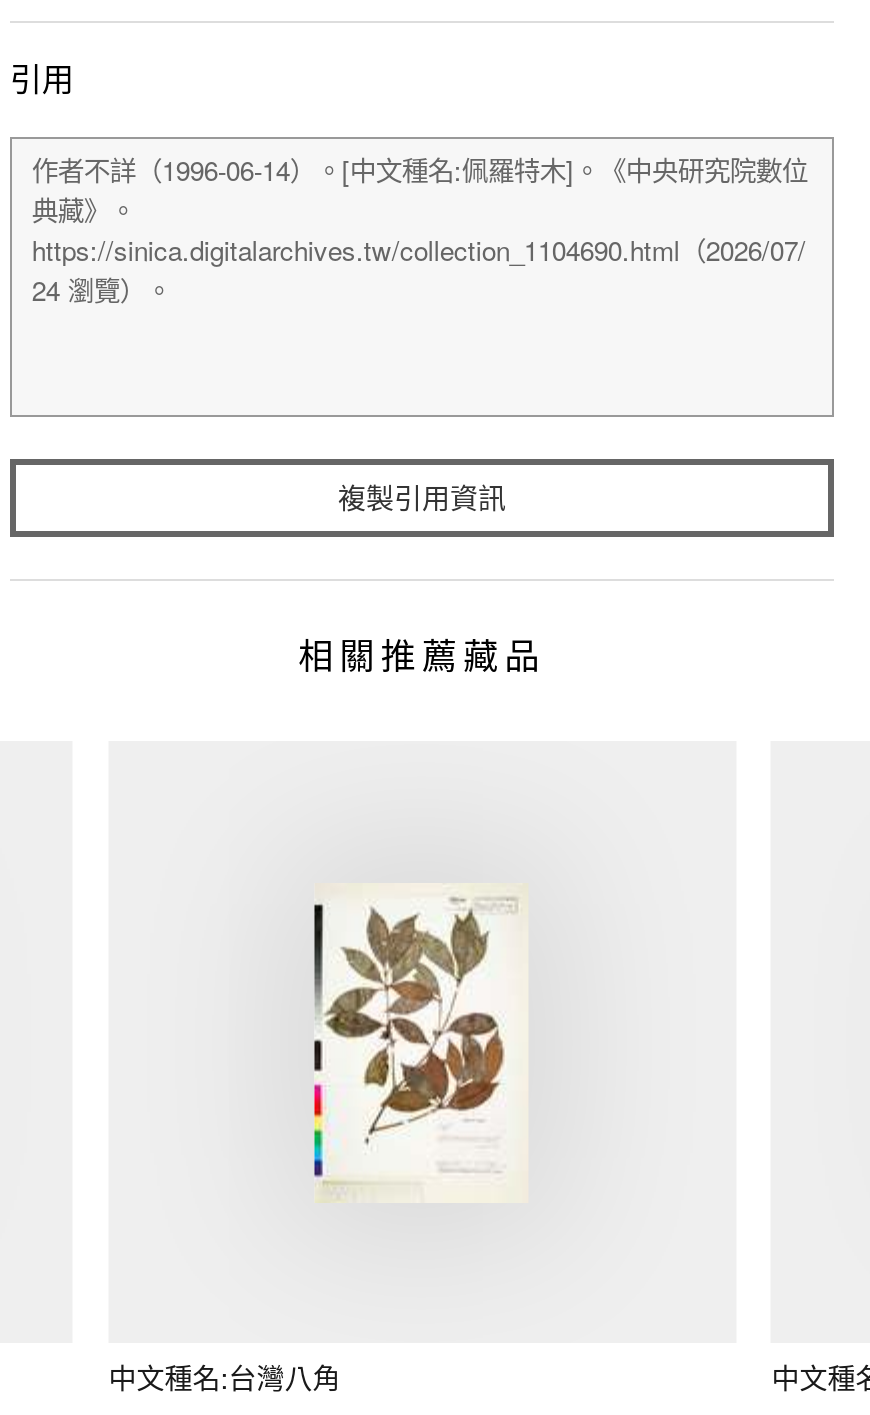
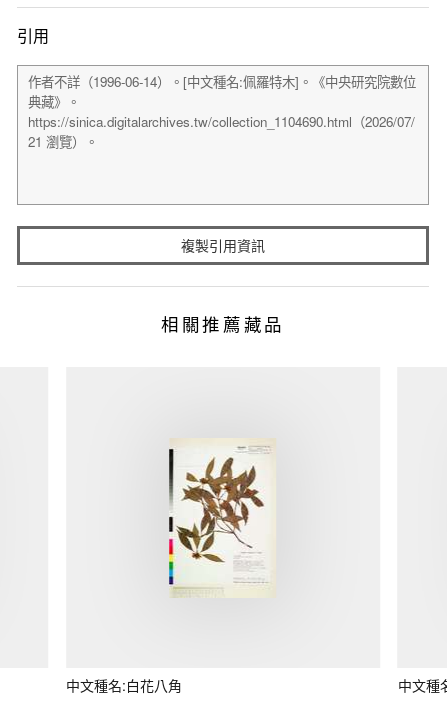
[314,907,506,1171] [image] -> [169,451,268,591] [image]
[108,1358,340,1398] 中文種名:台灣八角 -> [66,675,182,695] 中文種名:白花八角

